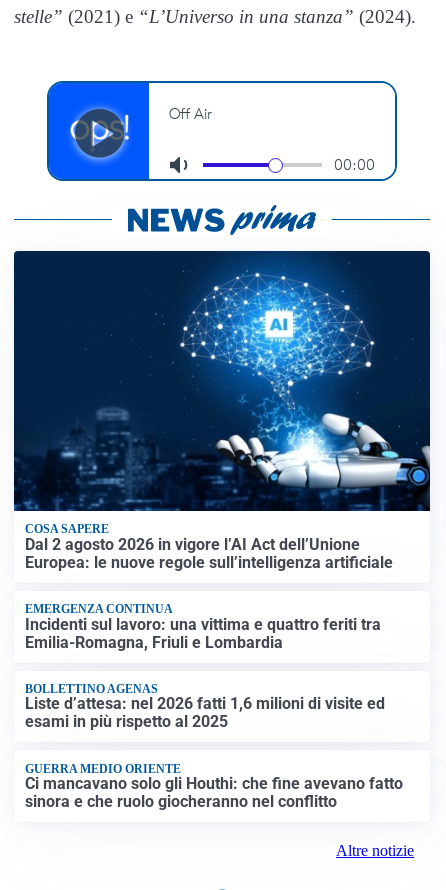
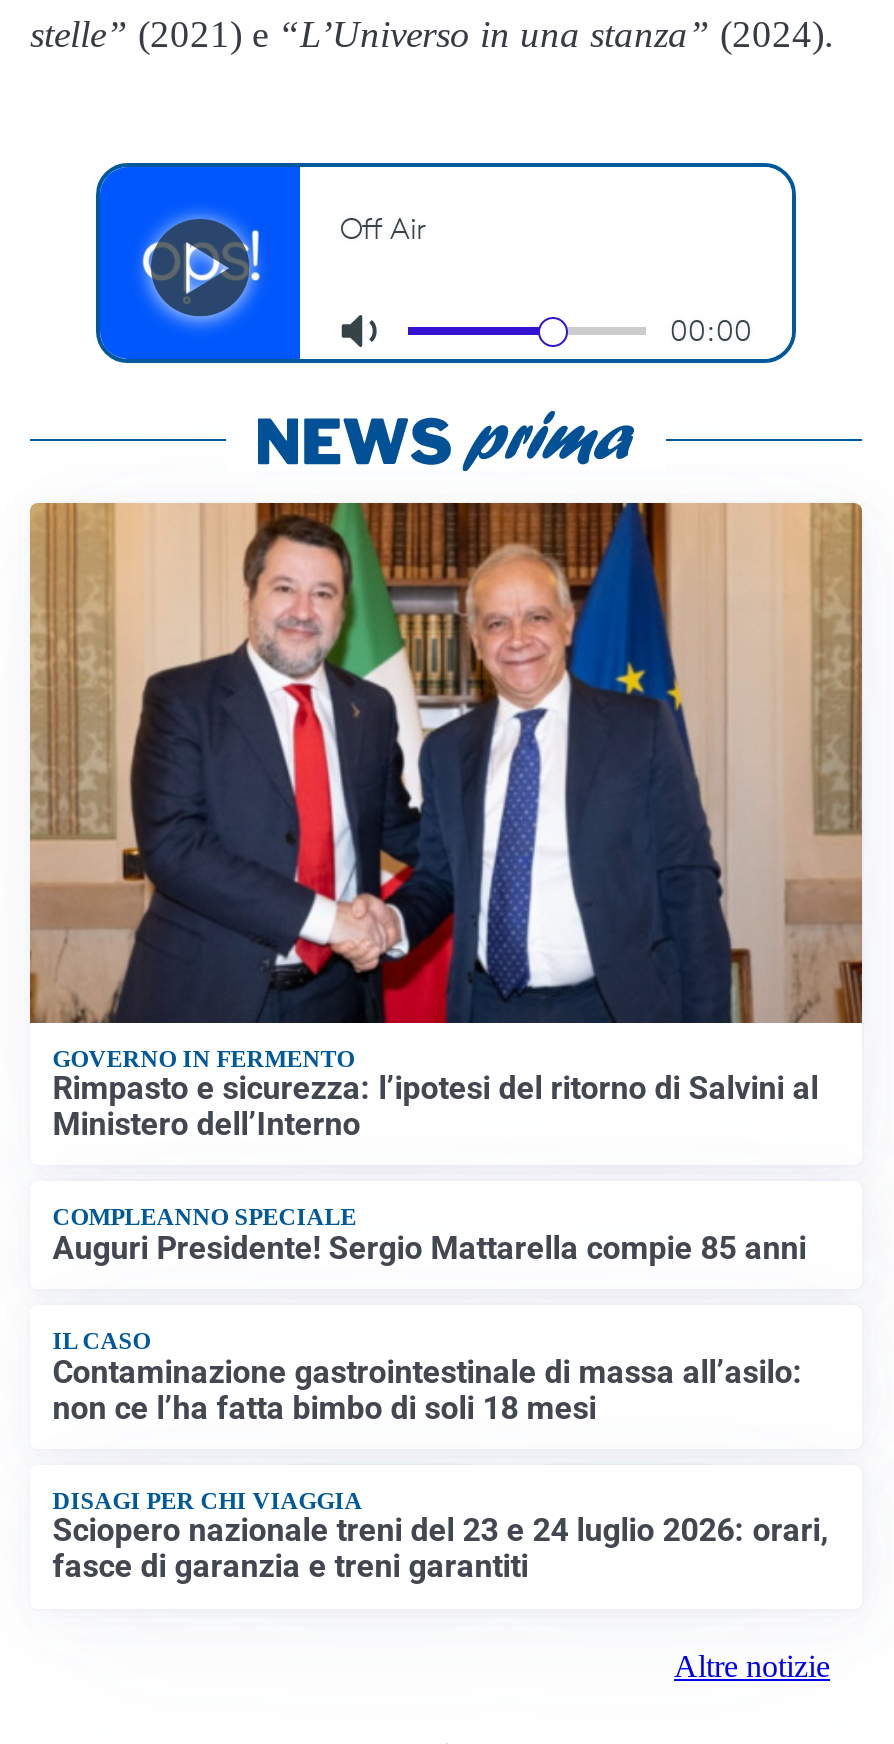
[13,250,431,572] [image] | COSA SAPERE | Dal 2 agosto 2026 in vigore l’AI Act dell’Unione | Europea: le nuove regole sull’intelligenza artificiale -> [28,500,864,1144] [image] | GOVERNO IN FERMENTO | Rimpasto e sicurezza: l’ipotesi del ritorno di Salvini al | Ministero dell’Interno
[25,602,381,651] EMERGENZA CONTINUA | Incidenti sul lavoro: una vittima e quattro feriti tra | Emilia-Romagna, Friuli e Lombardia -> [52,1204,806,1267] COMPLEANNO SPECIALE | Auguri Presidente! Sergio Mattarella compie 85 anni
[25,682,385,731] BOLLETTINO AGENAS | Liste d’attesa: nel 2026 fatti 1,6 milioni di visite ed | esami in più rispetto al 2025 -> [52,1328,802,1427] IL CASO | Contaminazione gastrointestinale di massa all’asilo: | non ce l’ha fatta bimbo di soli 18 mesi
[25,762,403,811] GUERRA MEDIO ORIENTE | Ci mancavano solo gli Houthi: che fine avevano fatto | sinora e che ruolo giocheranno nel conflitto -> [52,1487,828,1586] DISAGI PER CHI VIAGGIA | Sciopero nazionale treni del 23 e 24 luglio 2026: orari, | fasce di garanzia e treni garantiti

